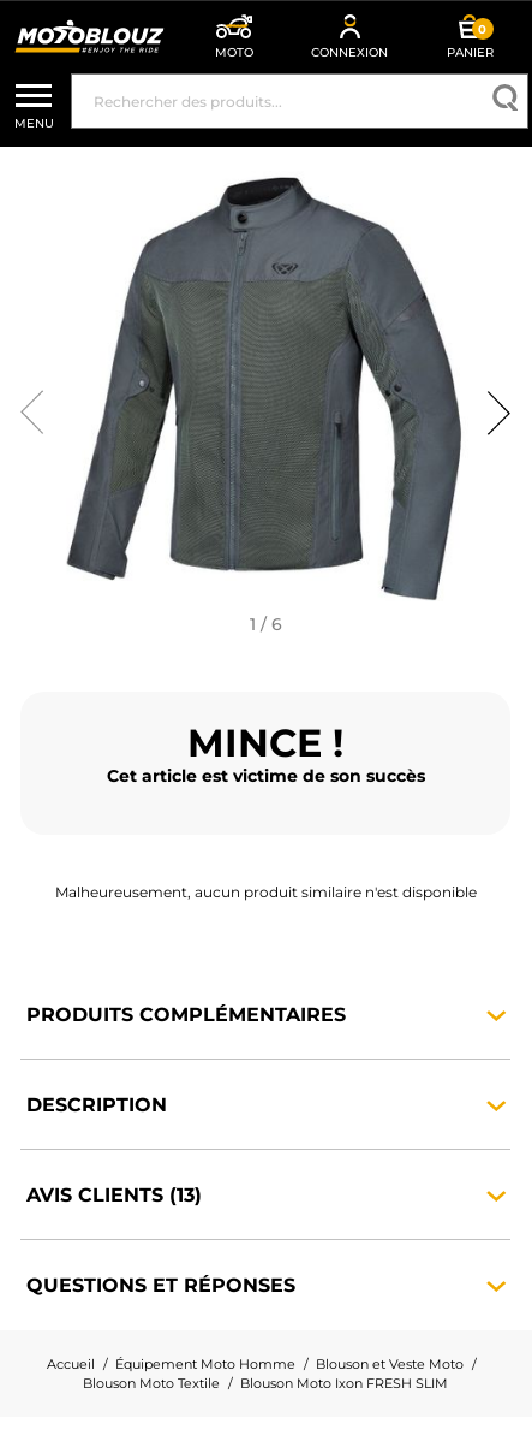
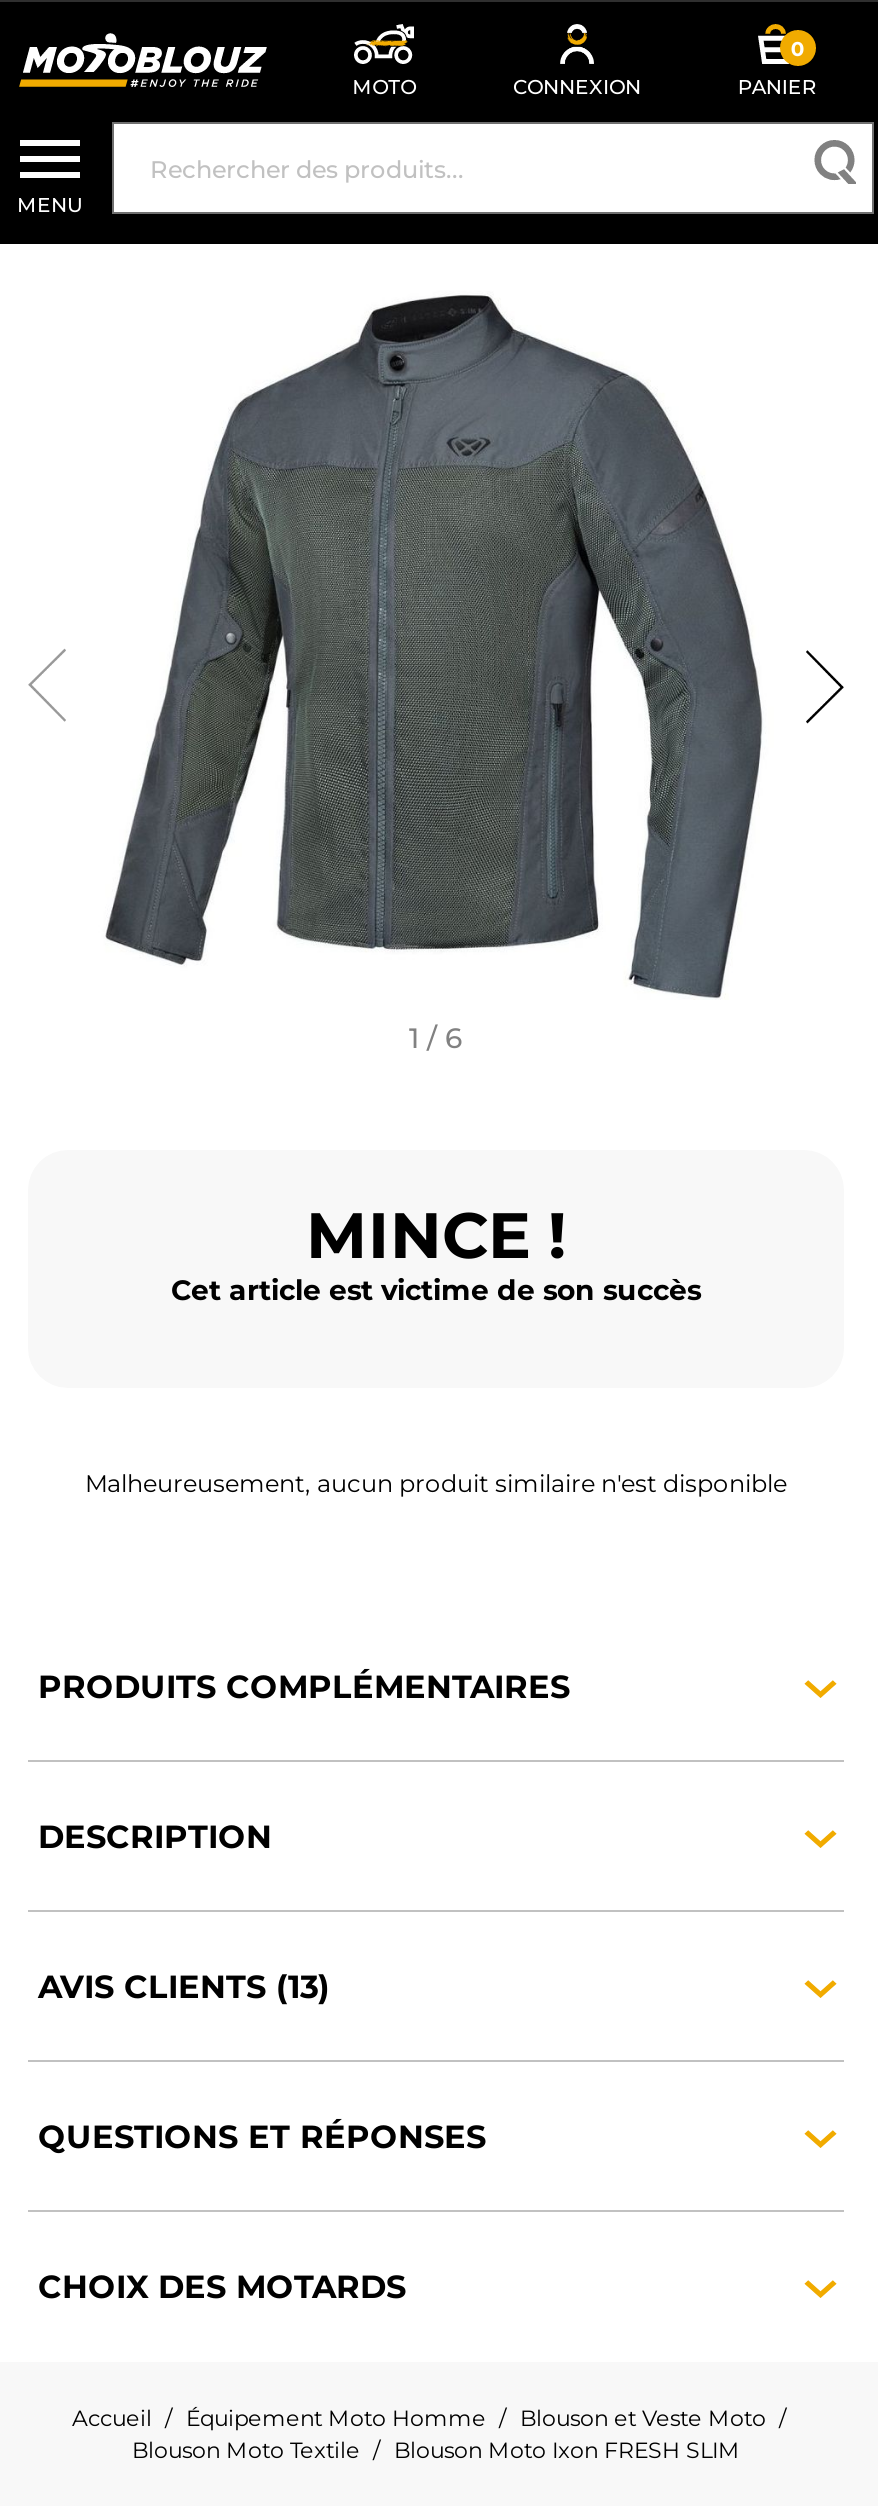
none -> [38,2268,406,2306] CHOIX DES MOTARDS

